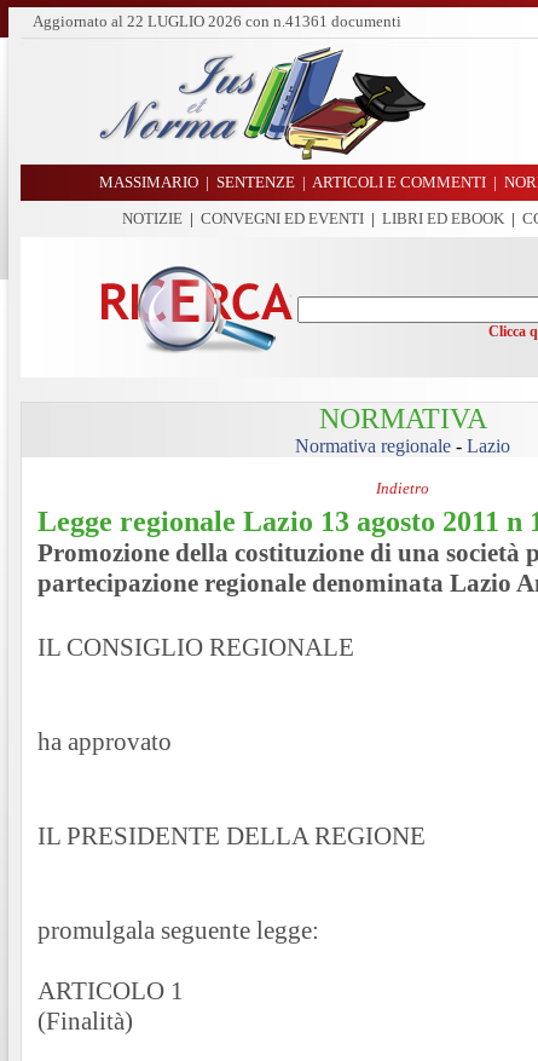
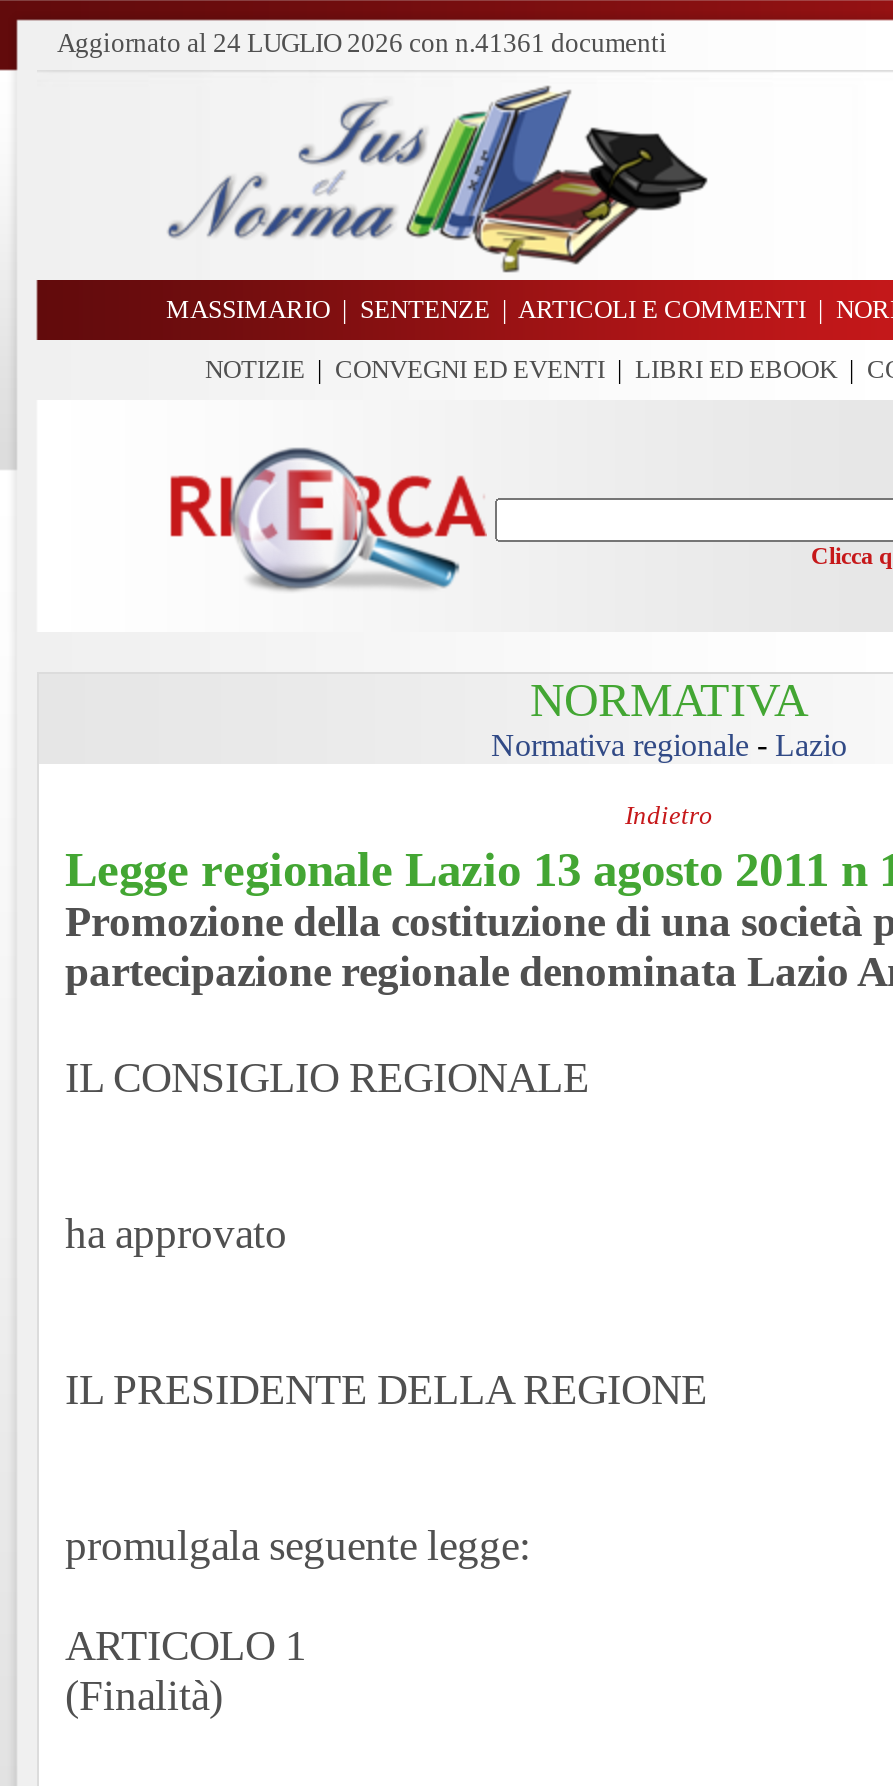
[33,12,401,30] Aggiornato al 22 LUGLIO 2026 con n.41361 documenti -> [57,28,667,58] Aggiornato al 24 LUGLIO 2026 con n.41361 documenti

